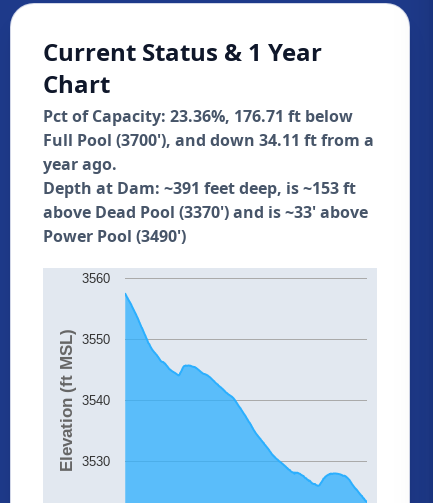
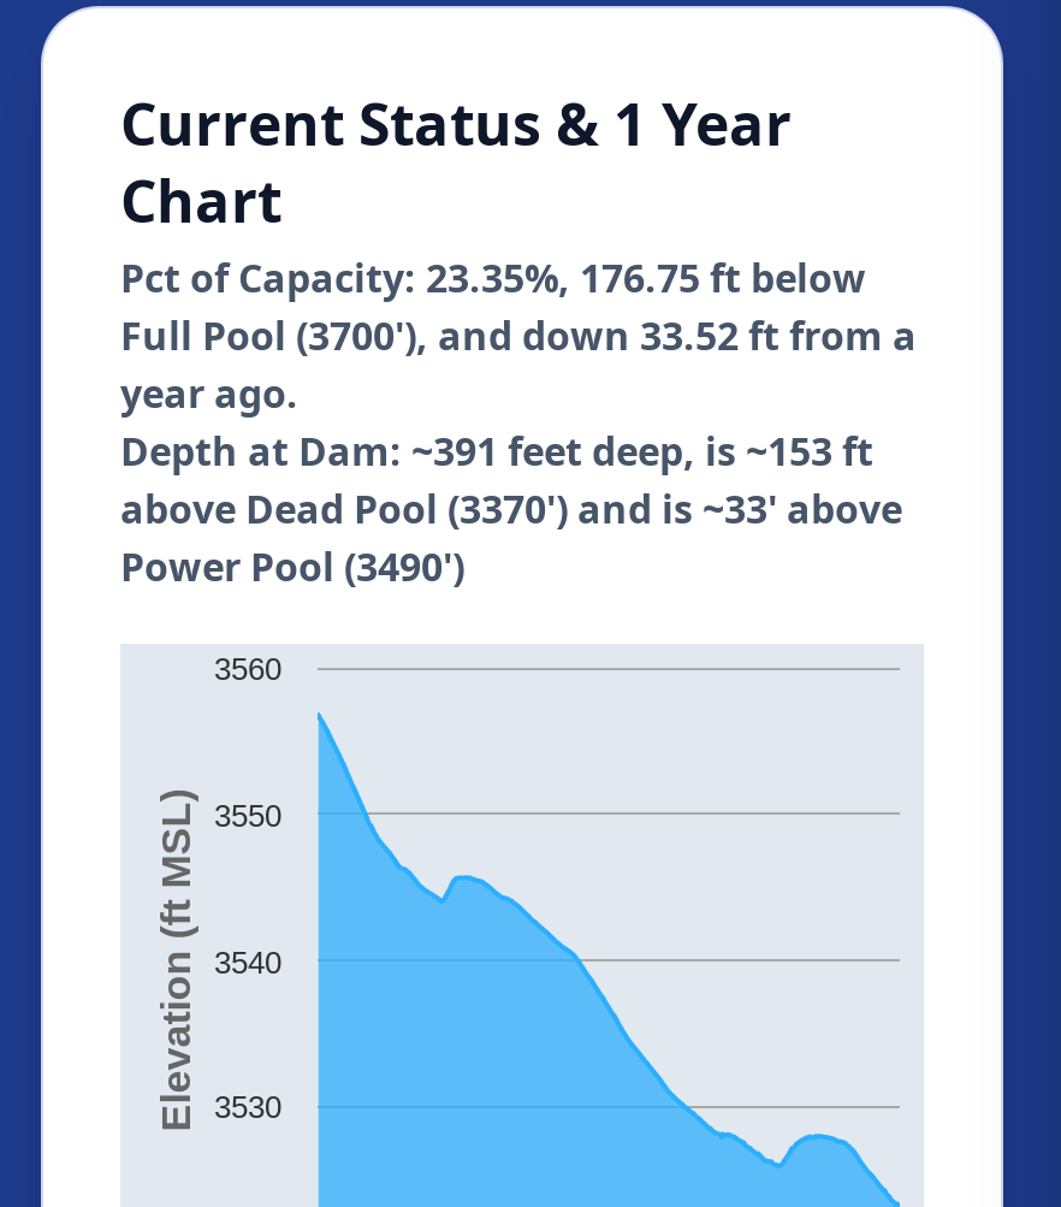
[43,105,353,127] Pct of Capacity: 23.36%, 176.71 ft below -> [120,252,866,304] Pct of Capacity: 23.35%, 176.75 ft below
[43,129,374,151] Full Pool (3700'), and down 34.11 ft from a -> [120,309,917,362] Full Pool (3700'), and down 33.52 ft from a

